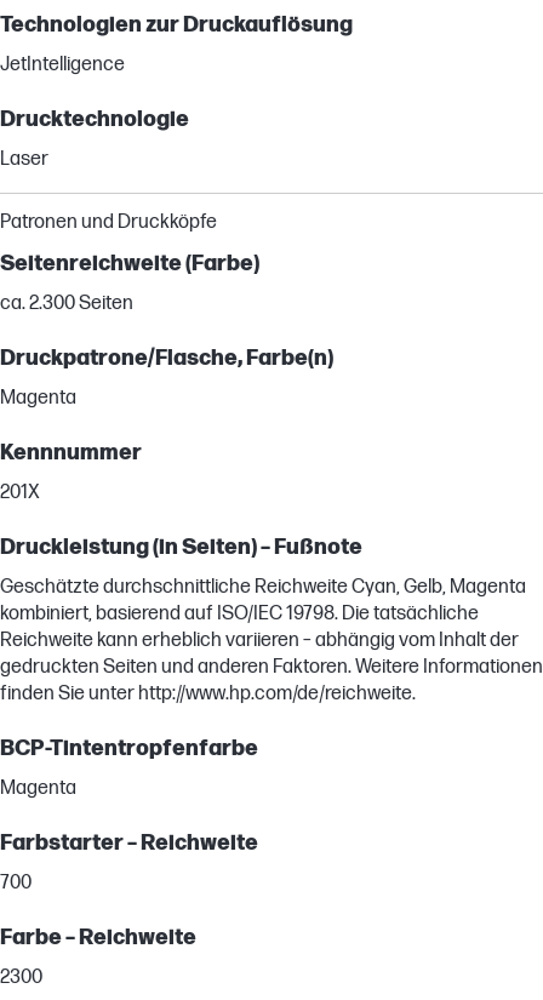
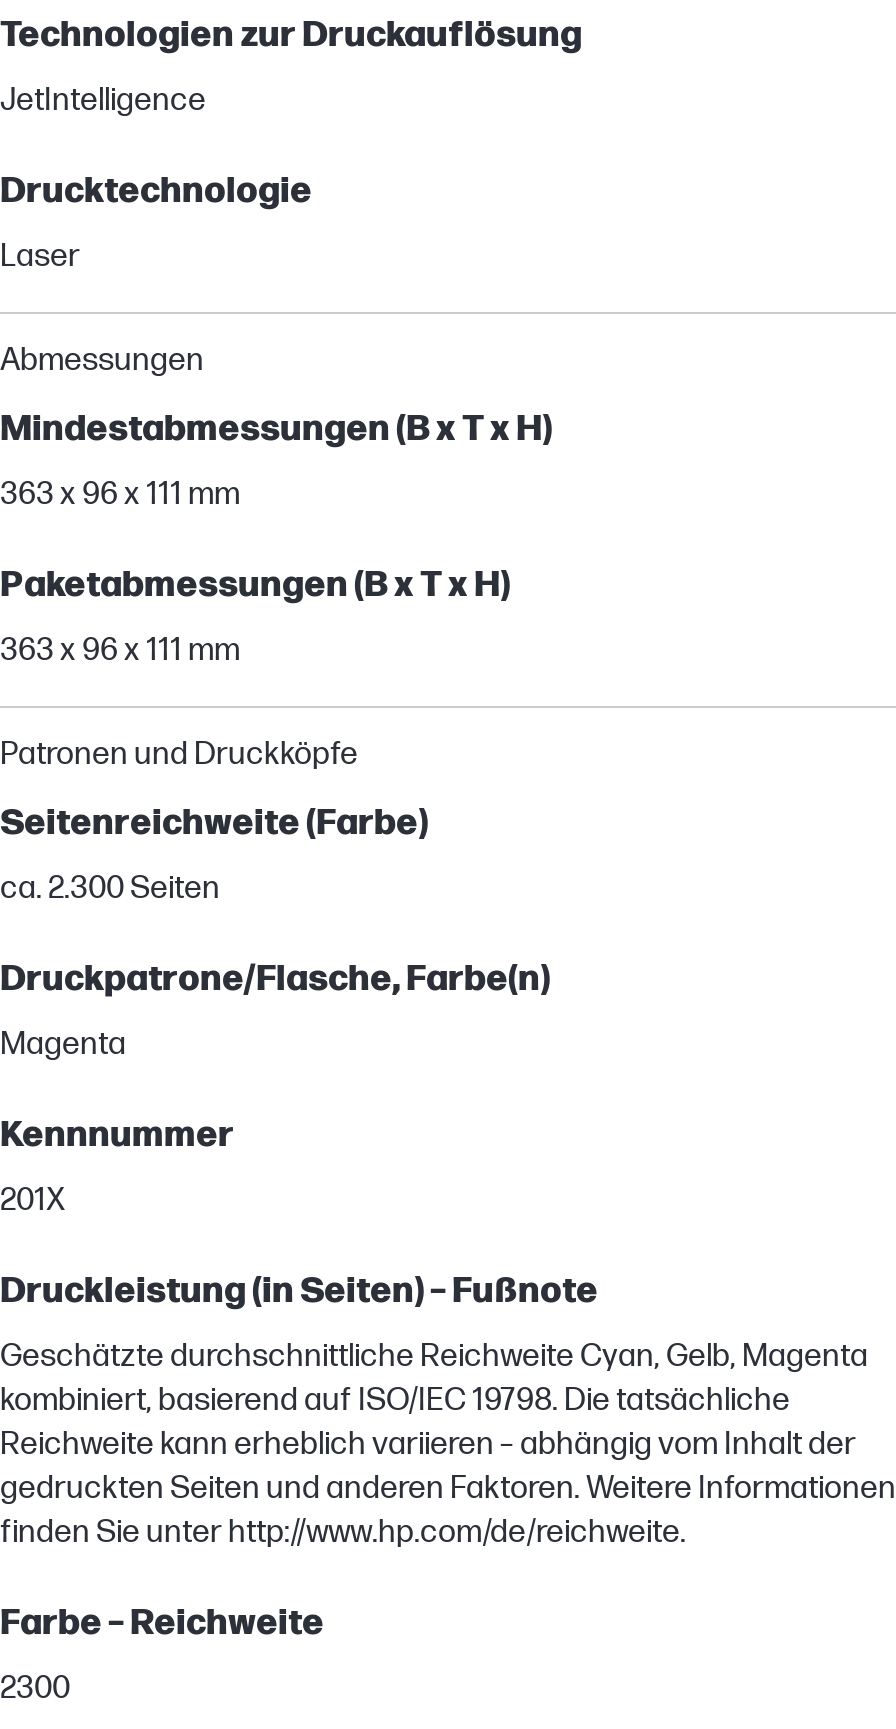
none -> [0,341,552,669] Abmessungen | Mindestabmessungen (B x T x H) | 363 x 96 x 111 mm | Paketabmessungen (B x T x H) | 363 x 96 x 111 mm
moved [0,210,543,705] -> [0,735,896,1551]: Patronen und Druckköpfe | Seitenreichweite (Farbe) | ca. 2.300 Seiten | ... | gedruckten Seiten und anderen Faktoren. Weitere Informationen | finden Sie unter http://www.hp.com/de/reichweite.
[0,735,258,894] BCP-Tintentropfenfarbe | Magenta | Farbstarter – Reichweite | 700 -> none

